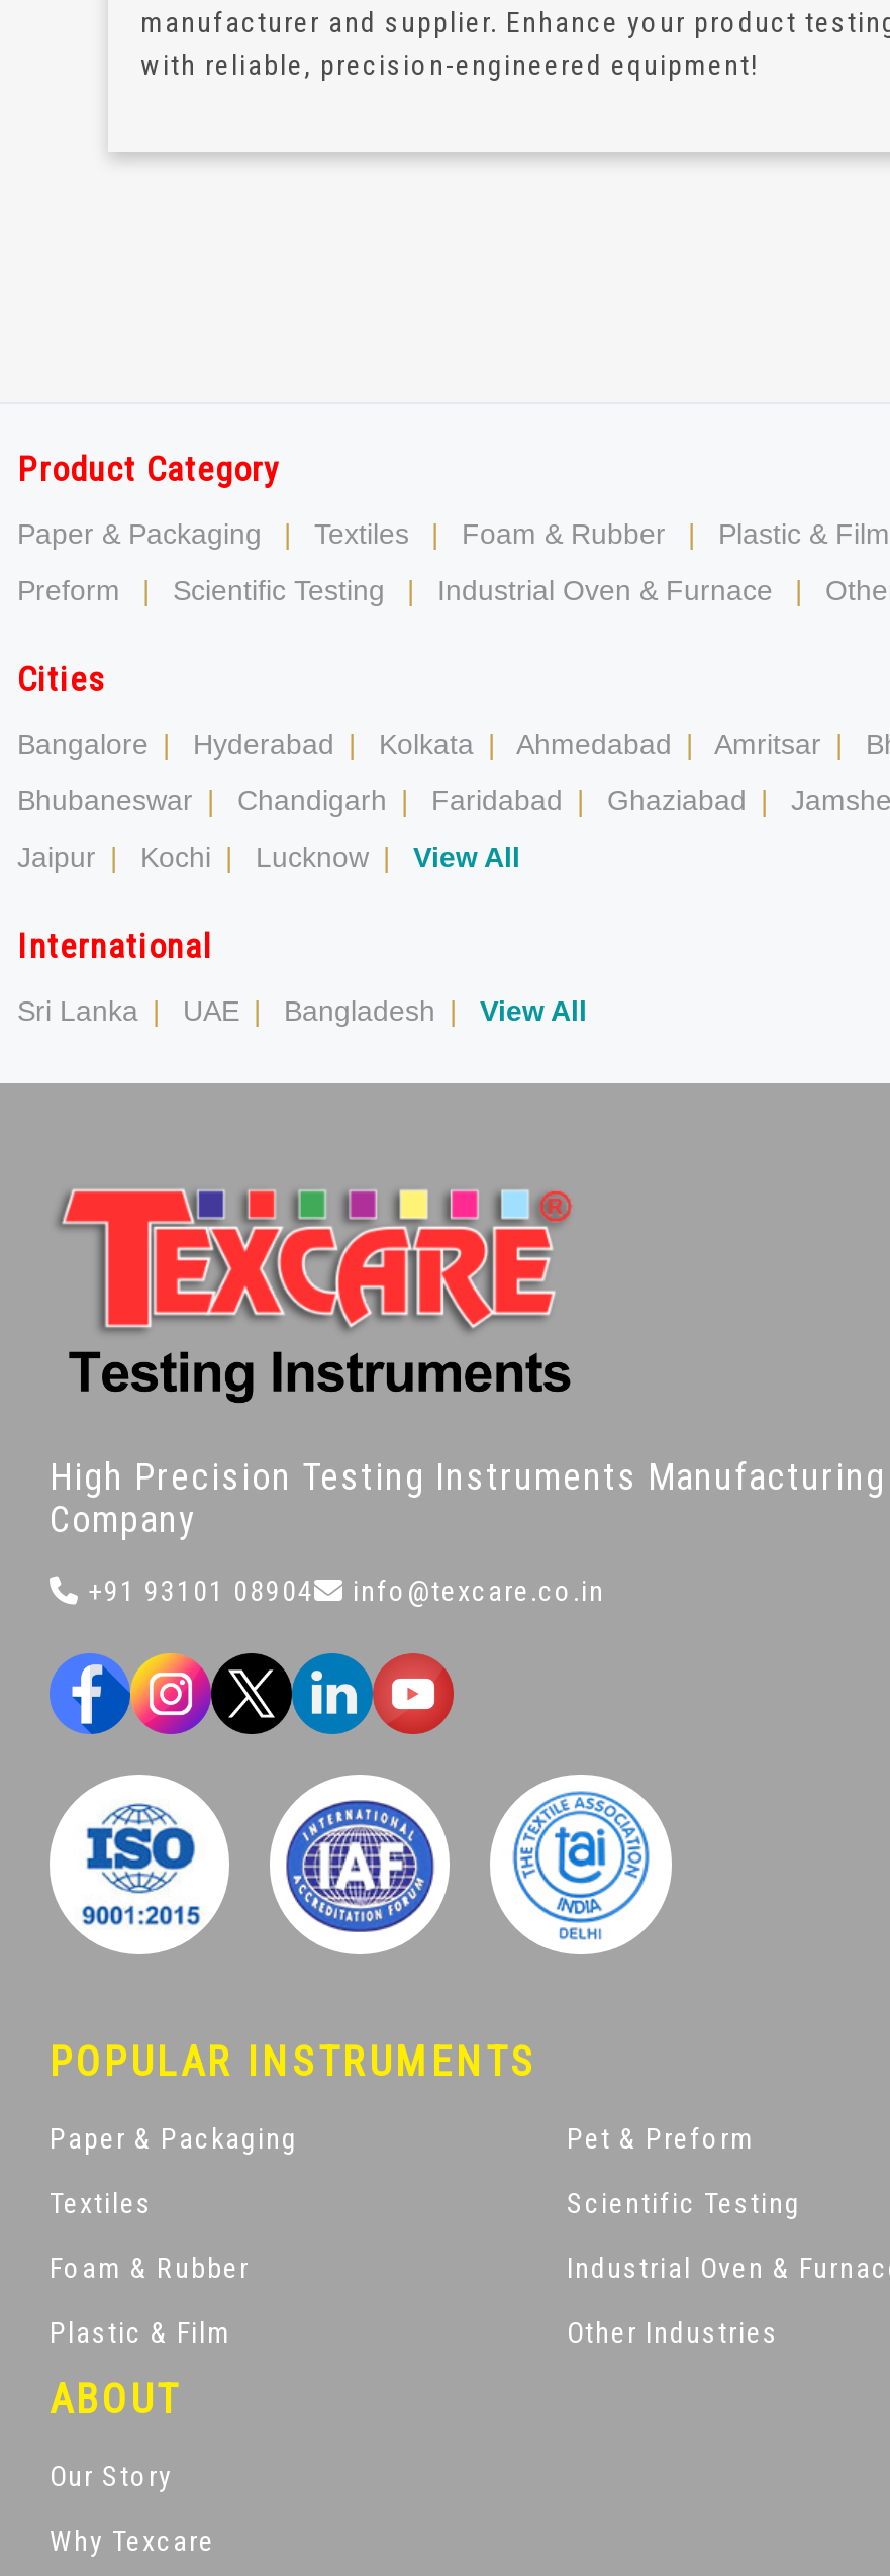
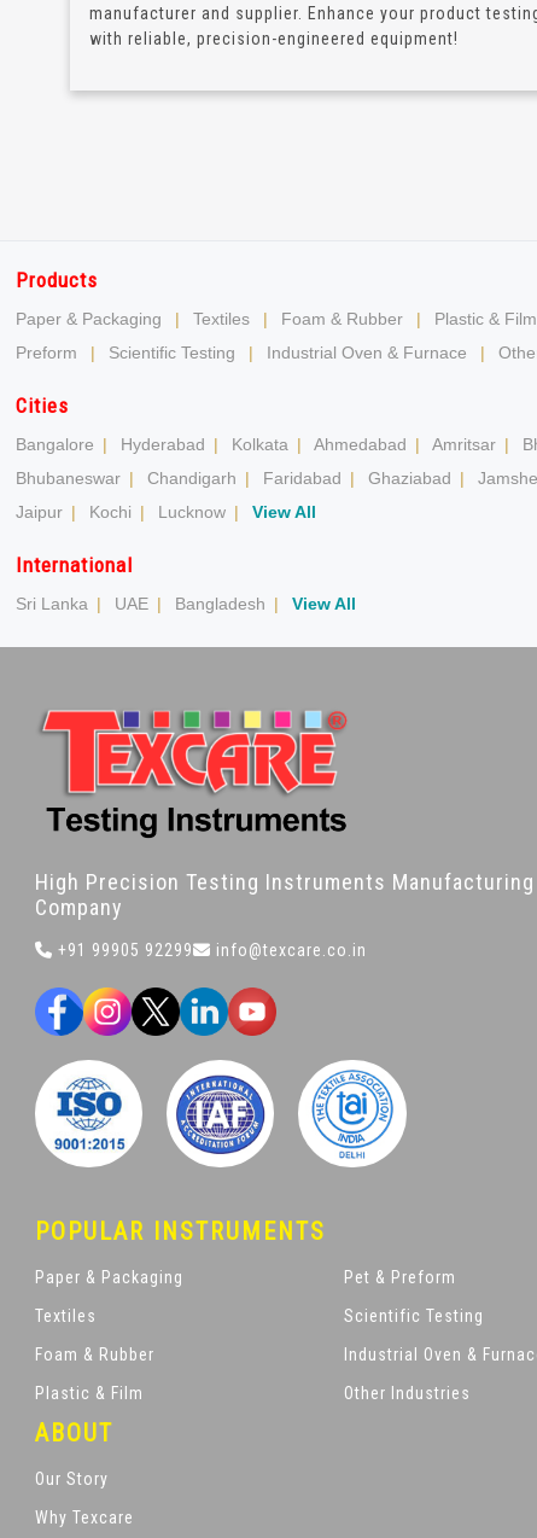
[17,448,280,489] Product Category -> [16,268,98,292] Products
[80,1574,605,1607] +91 93101 08904 info@texcare.co.in -> [53,940,367,960] +91 99905 92299 info@texcare.co.in

